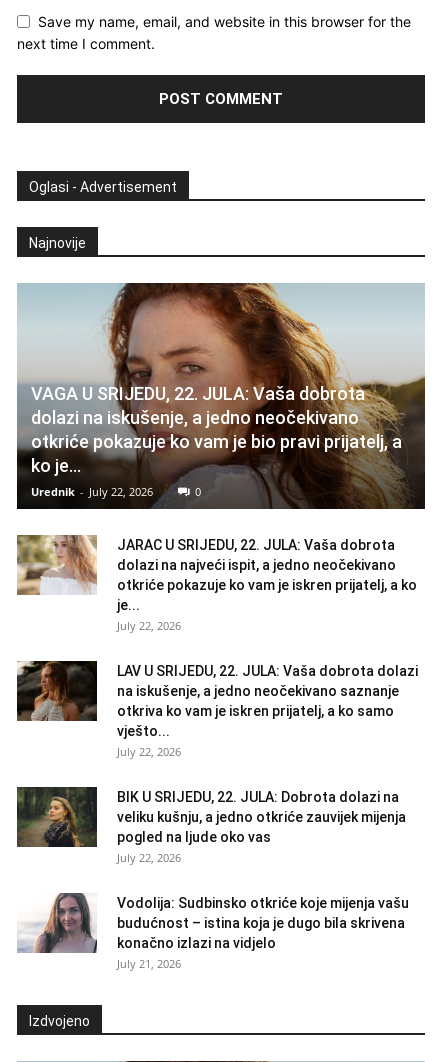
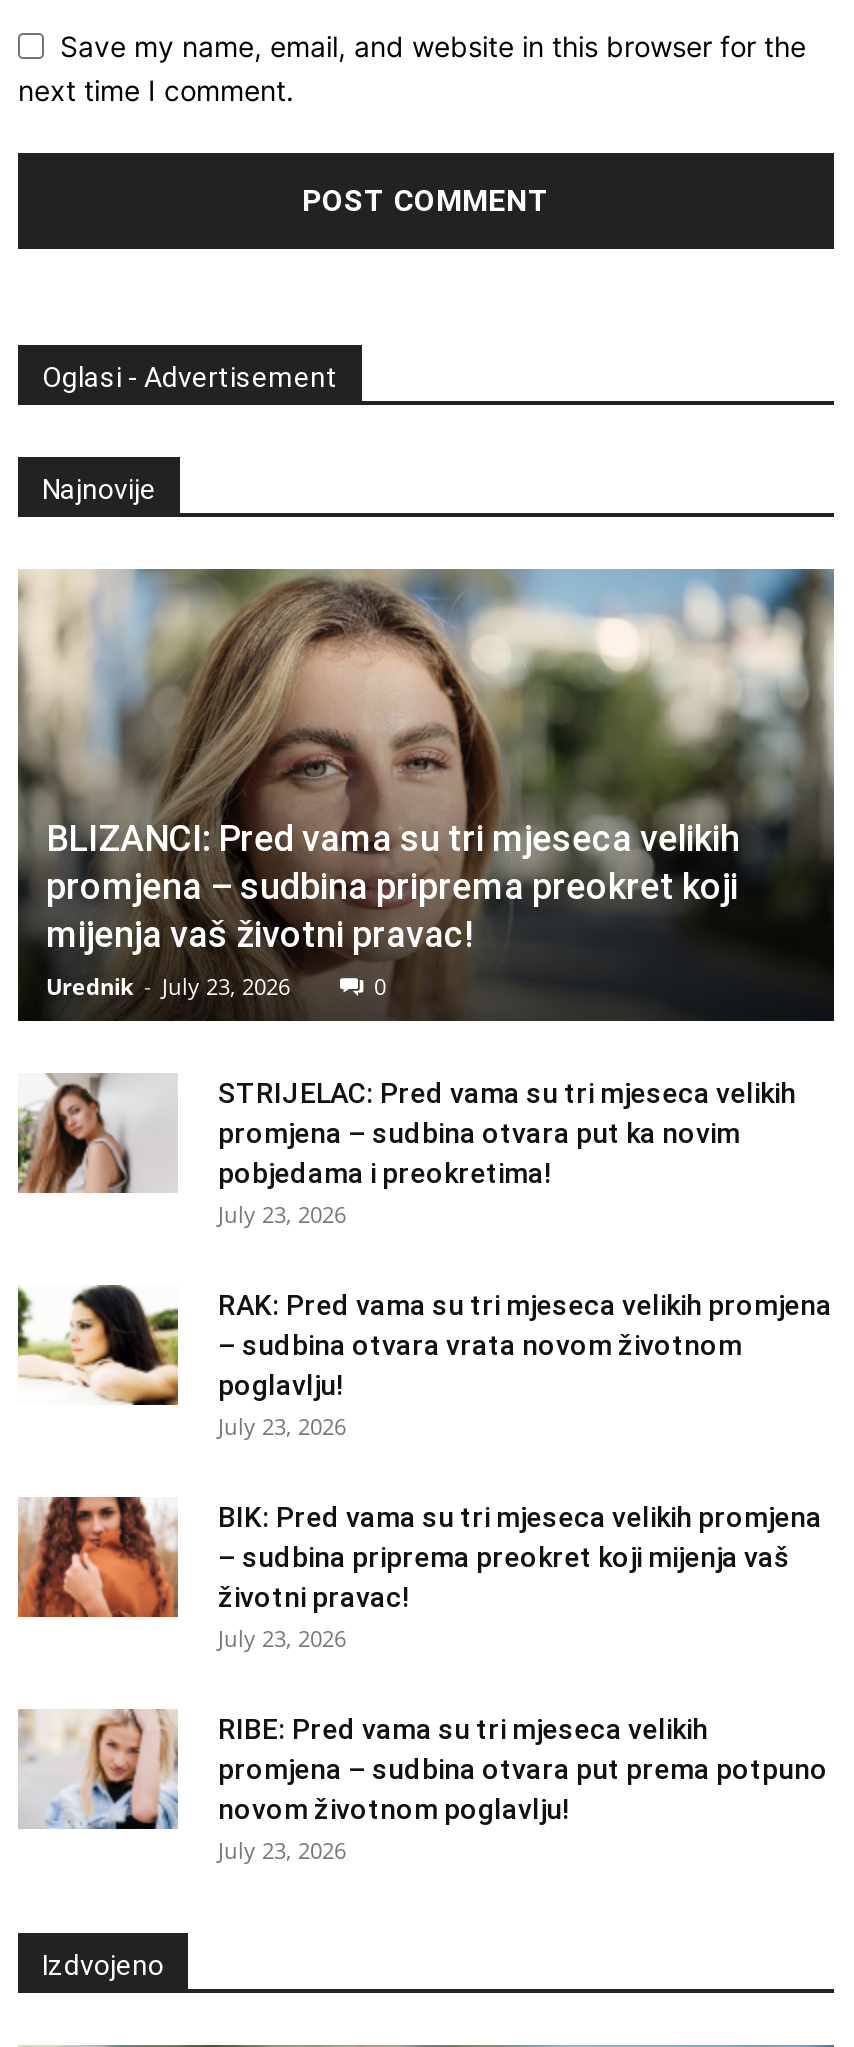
[17,282,425,509] [image] | VAGA U SRIJEDU, 22. JULA: Vaša dobrota | dolazi na iskušenje, a jedno neočekivano | otkriće pokazuje ko vam je bio pravi prijatelj, a | ko je... | Urednik - July 22, 2026 -> [18,567,834,1001] [image] | BLIZANCI: Pred vama su tri mjeseca velikih | promjena – sudbina priprema preokret koji | mijenja vaš životni pravac! | Urednik - July 23, 2026
[16,536,417,633] [image] | JARAC U SRIJEDU, 22. JULA: Vaša dobrota | dolazi na najveći ispit, a jedno neočekivano | otkriće pokazuje ko vam je iskren prijatelj, a ko | je... | July 22, 2026 -> [16,1073,796,1229] [image] | STRIJELAC: Pred vama su tri mjeseca velikih | promjena – sudbina otvara put ka novim | pobjedama i preokretima! | July 23, 2026
[16,660,418,759] [image] | LAV U SRIJEDU, 22. JULA: Vaša dobrota dolazi | na iskušenje, a jedno neočekivano saznanje | otkriva ko vam je iskren prijatelj, a ko samo | vješto... | July 22, 2026 -> [18,1283,832,1441] [image] | RAK: Pred vama su tri mjeseca velikih promjena | – sudbina otvara vrata novom životnom | poglavlju! | July 23, 2026
[16,786,406,865] [image] | BIK U SRIJEDU, 22. JULA: Dobrota dolazi na | veliku kušnju, a jedno otkriće zauvijek mijenja | pogled na ljude oko vas | July 22, 2026 -> [16,1495,822,1653] [image] | BIK: Pred vama su tri mjeseca velikih promjena | – sudbina priprema preokret koji mijenja vaš | životni pravac! | July 23, 2026
[18,893,409,971] [image] | Vodolija: Sudbinsko otkriće koje mijenja vašu | budućnost – istina koja je dugo bila skrivena | konačno izlazi na vidjelo | July 21, 2026 -> [18,1709,828,1865] [image] | RIBE: Pred vama su tri mjeseca velikih | promjena – sudbina otvara put prema potpuno | novom životnom poglavlju! | July 23, 2026

